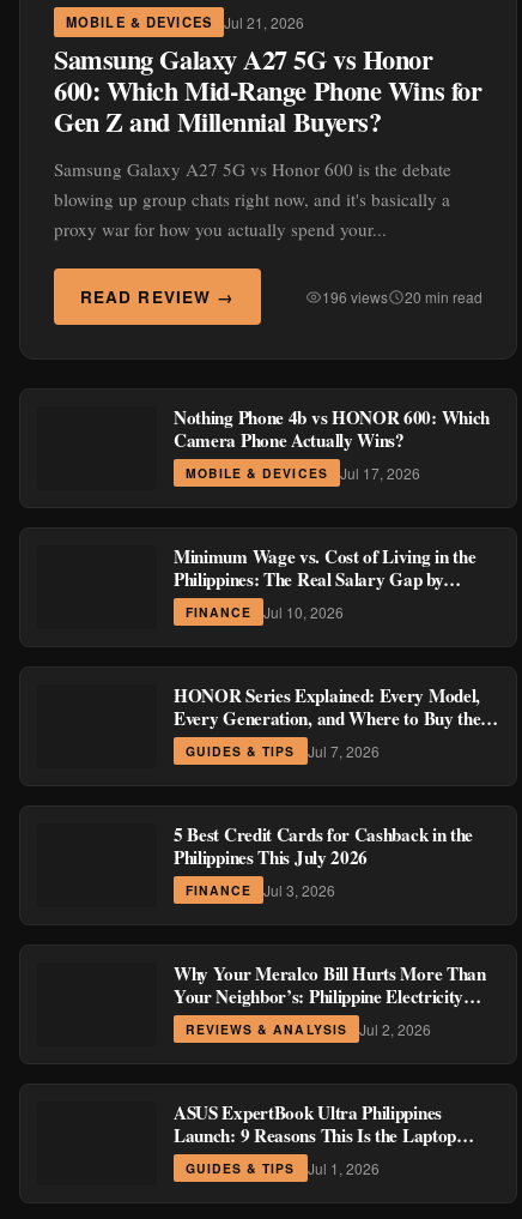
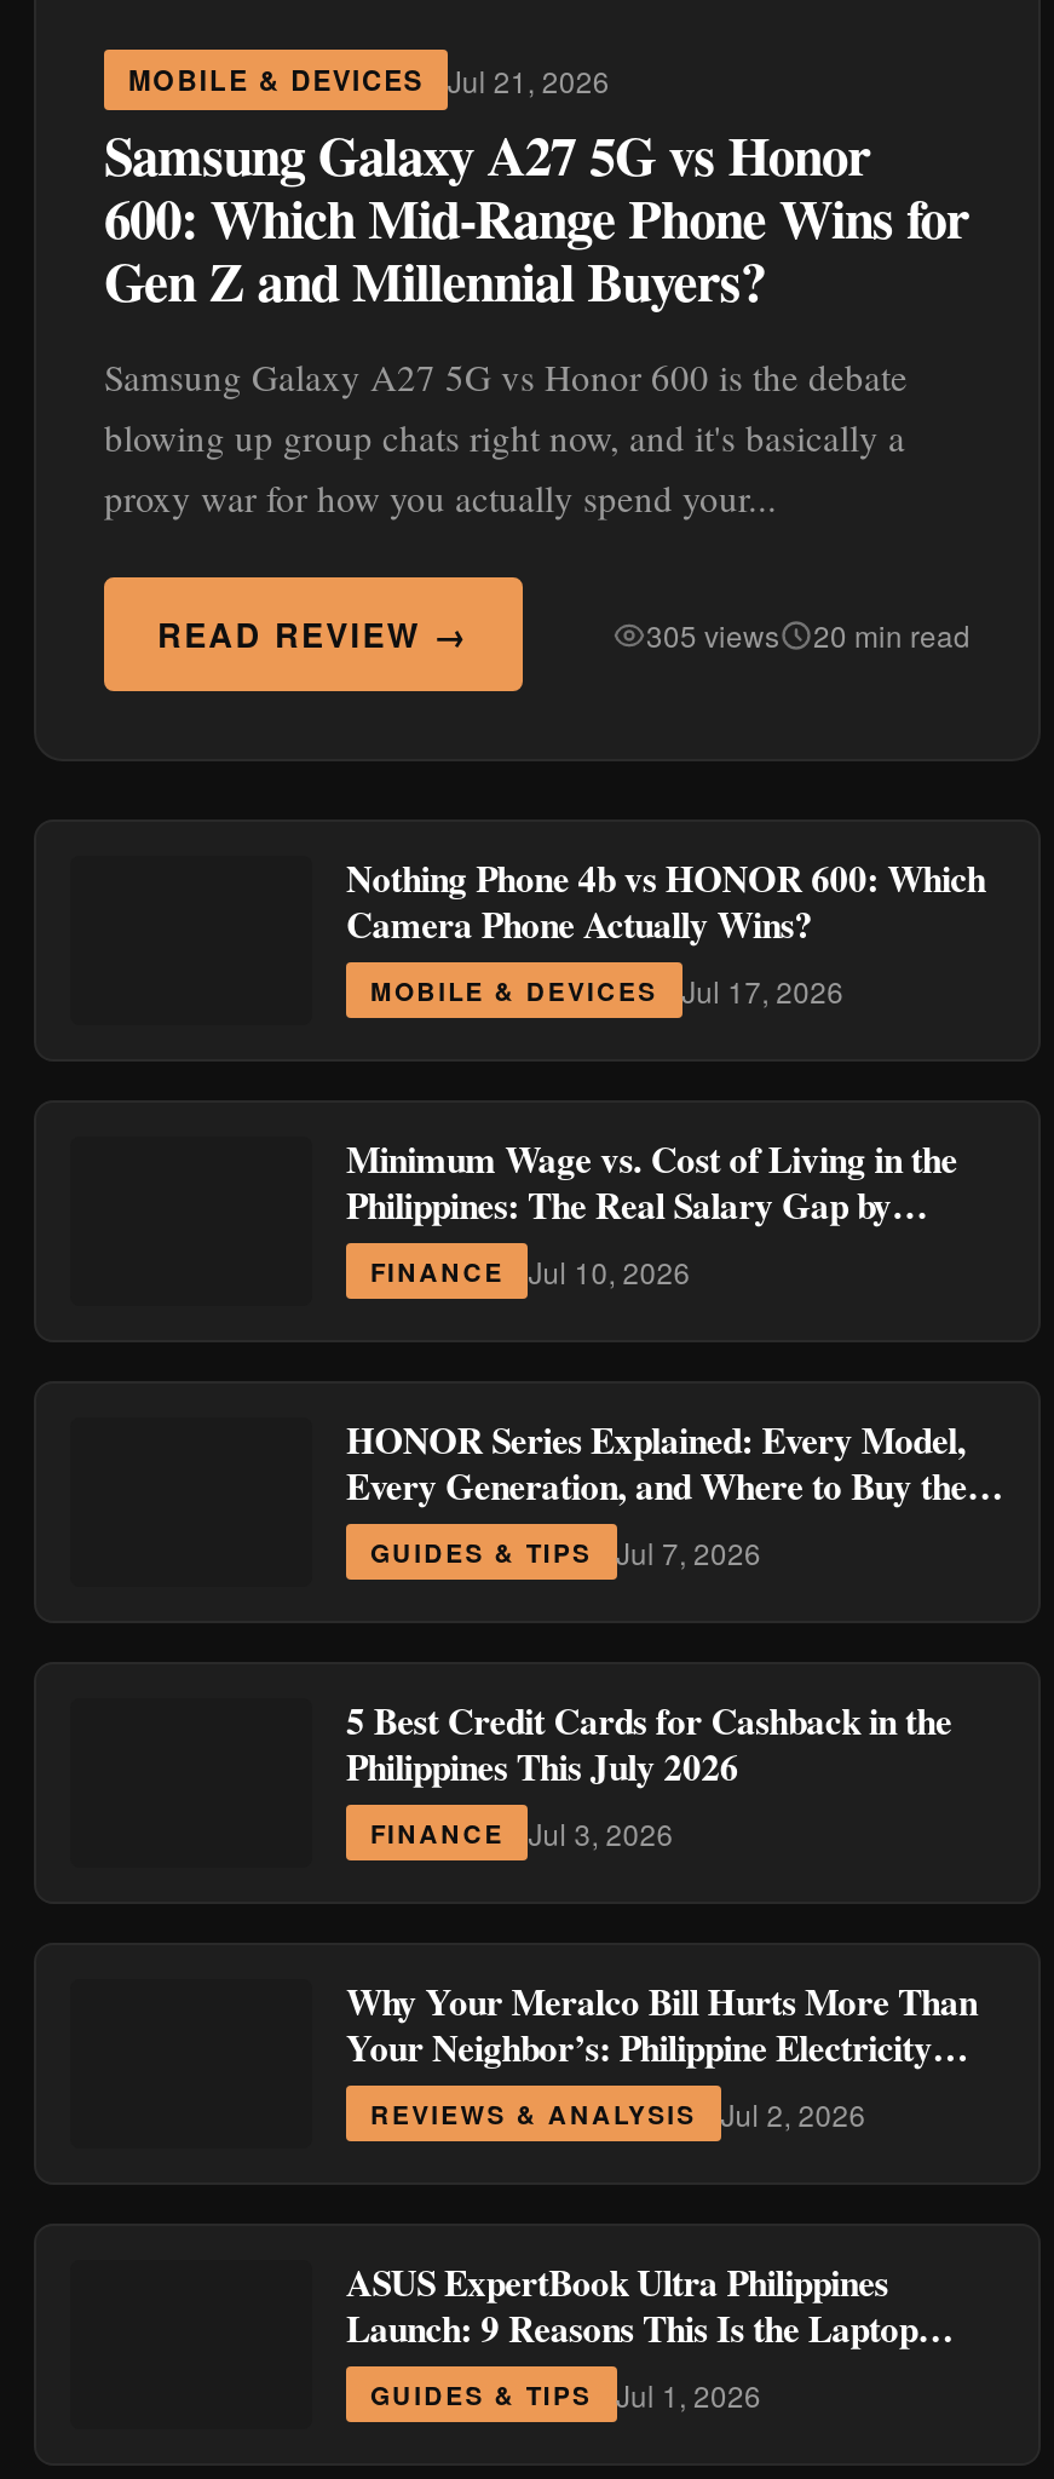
[322,286,482,306] 196 views 20 min read -> [646,612,971,654] 305 views 20 min read

